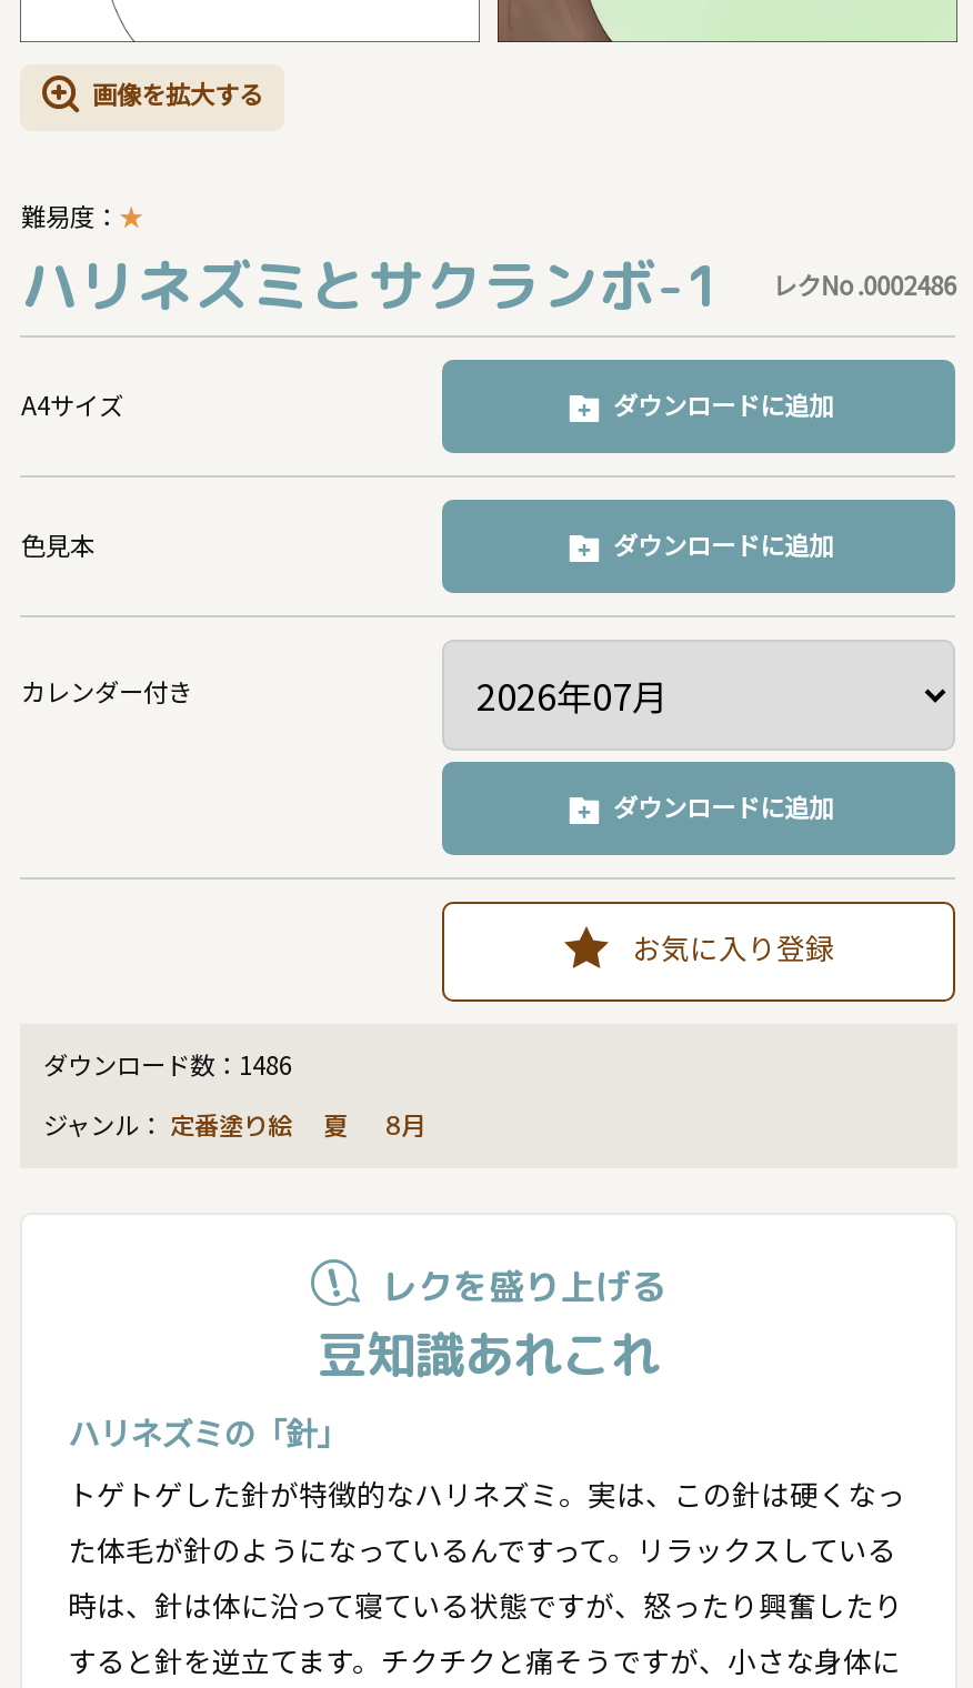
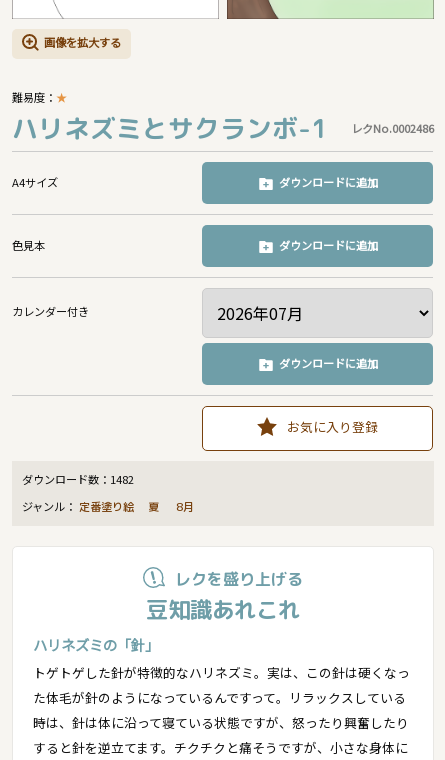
[43,1046,292,1082] ダウンロード数：1486 -> [22,471,134,487] ダウンロード数：1482

